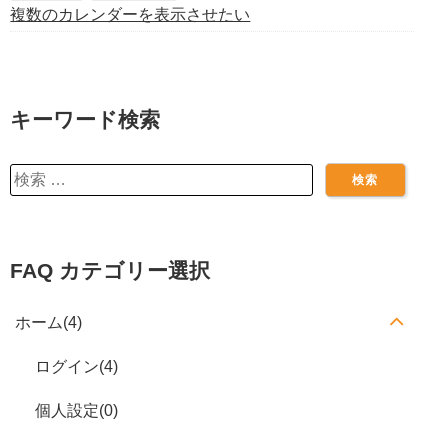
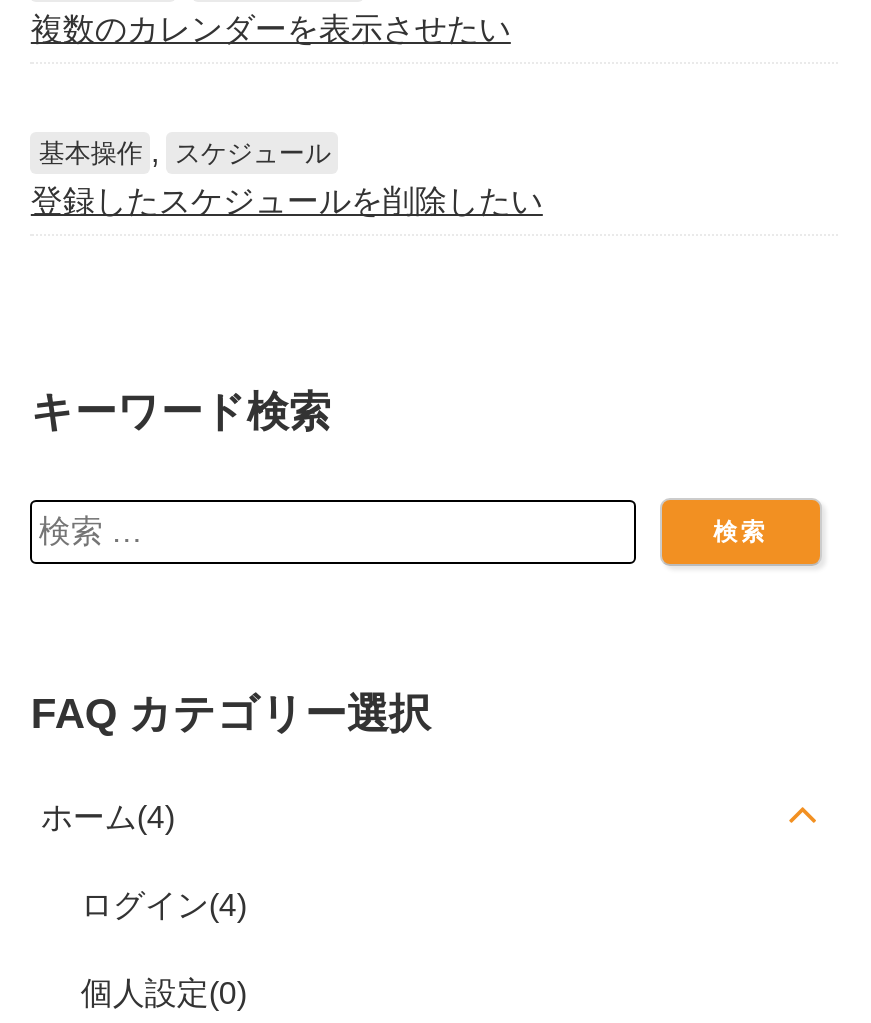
none -> [31,134,543,218] 基本操作 , スケジュール | 登録したスケジュールを削除したい

